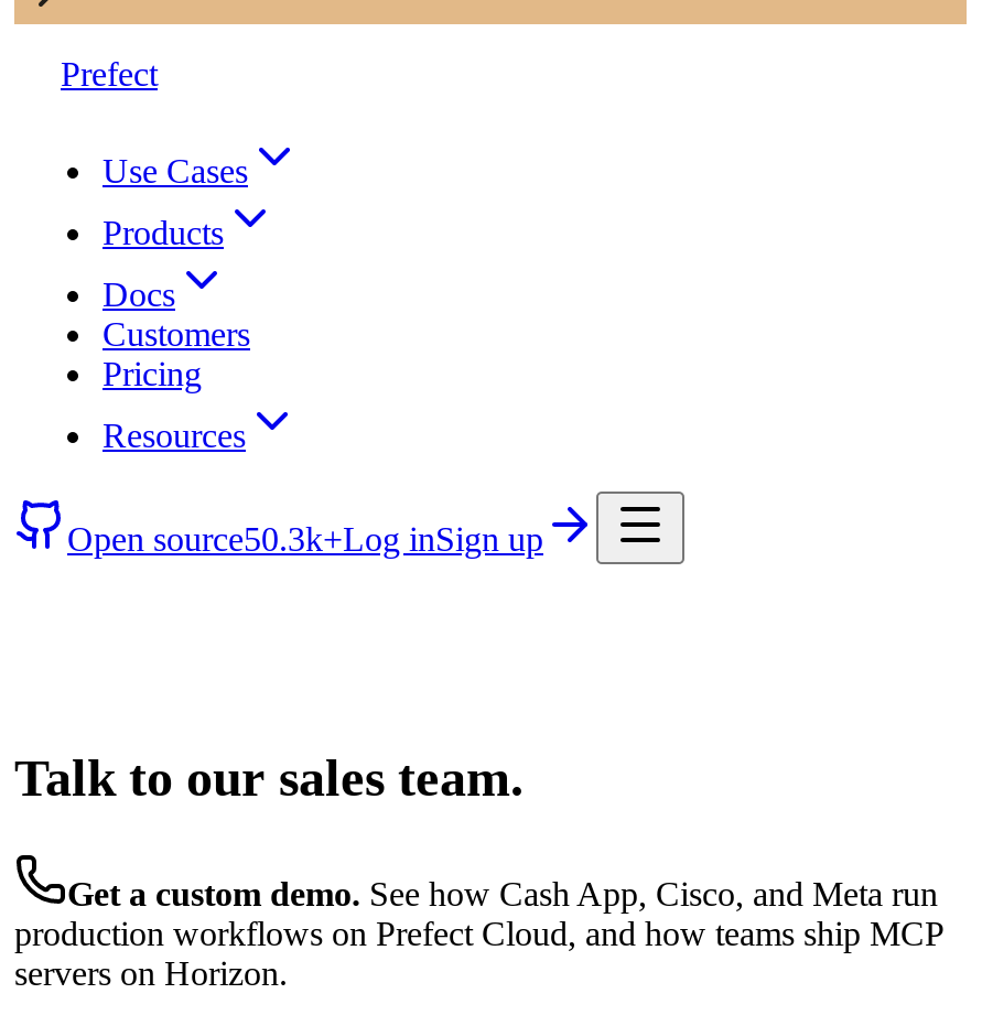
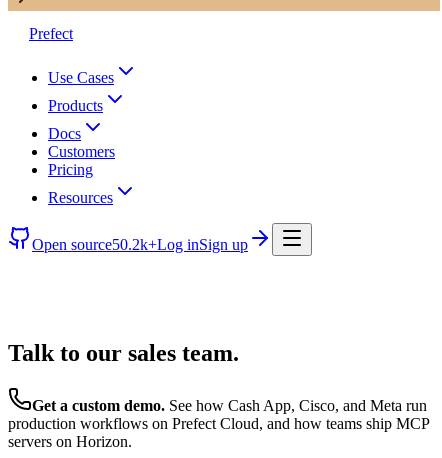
[67,520,543,558] Open source50.3k+Log inSign up -> [32,236,248,253] Open source50.2k+Log inSign up

